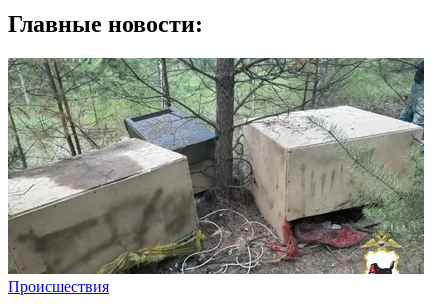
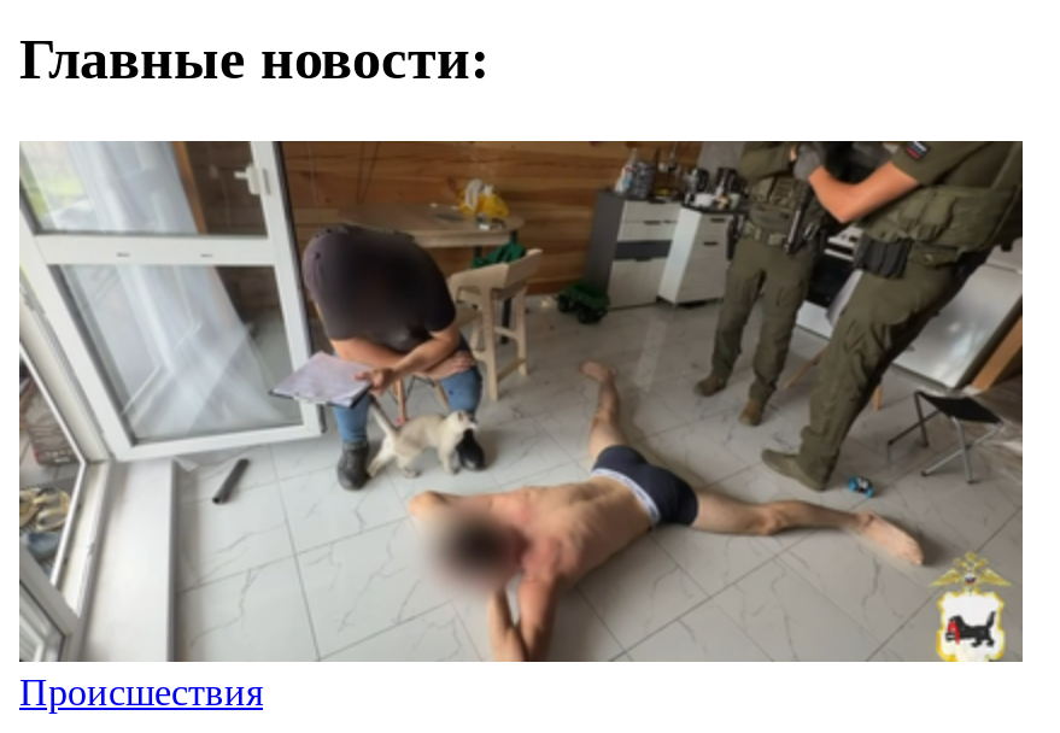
[7,57,425,275] [image] -> [19,139,1025,664] [image]

